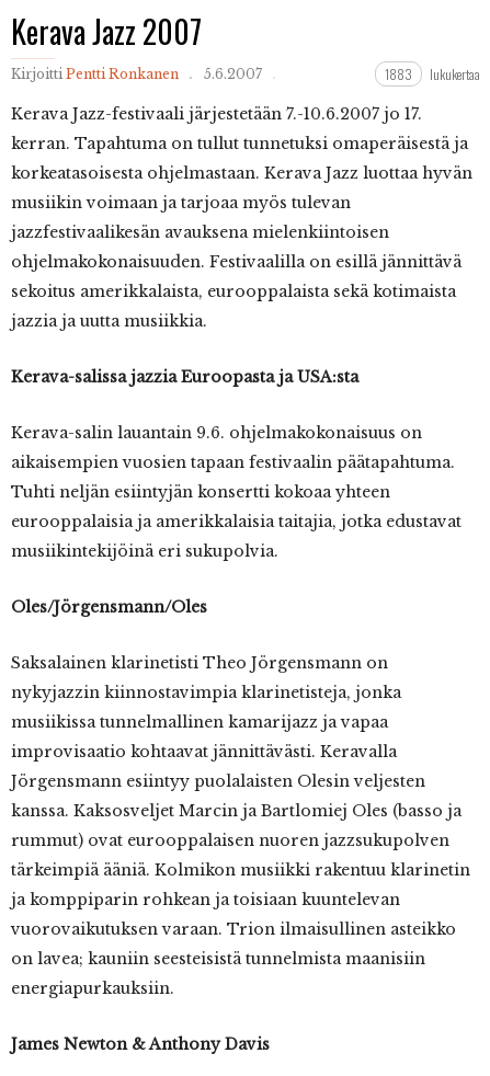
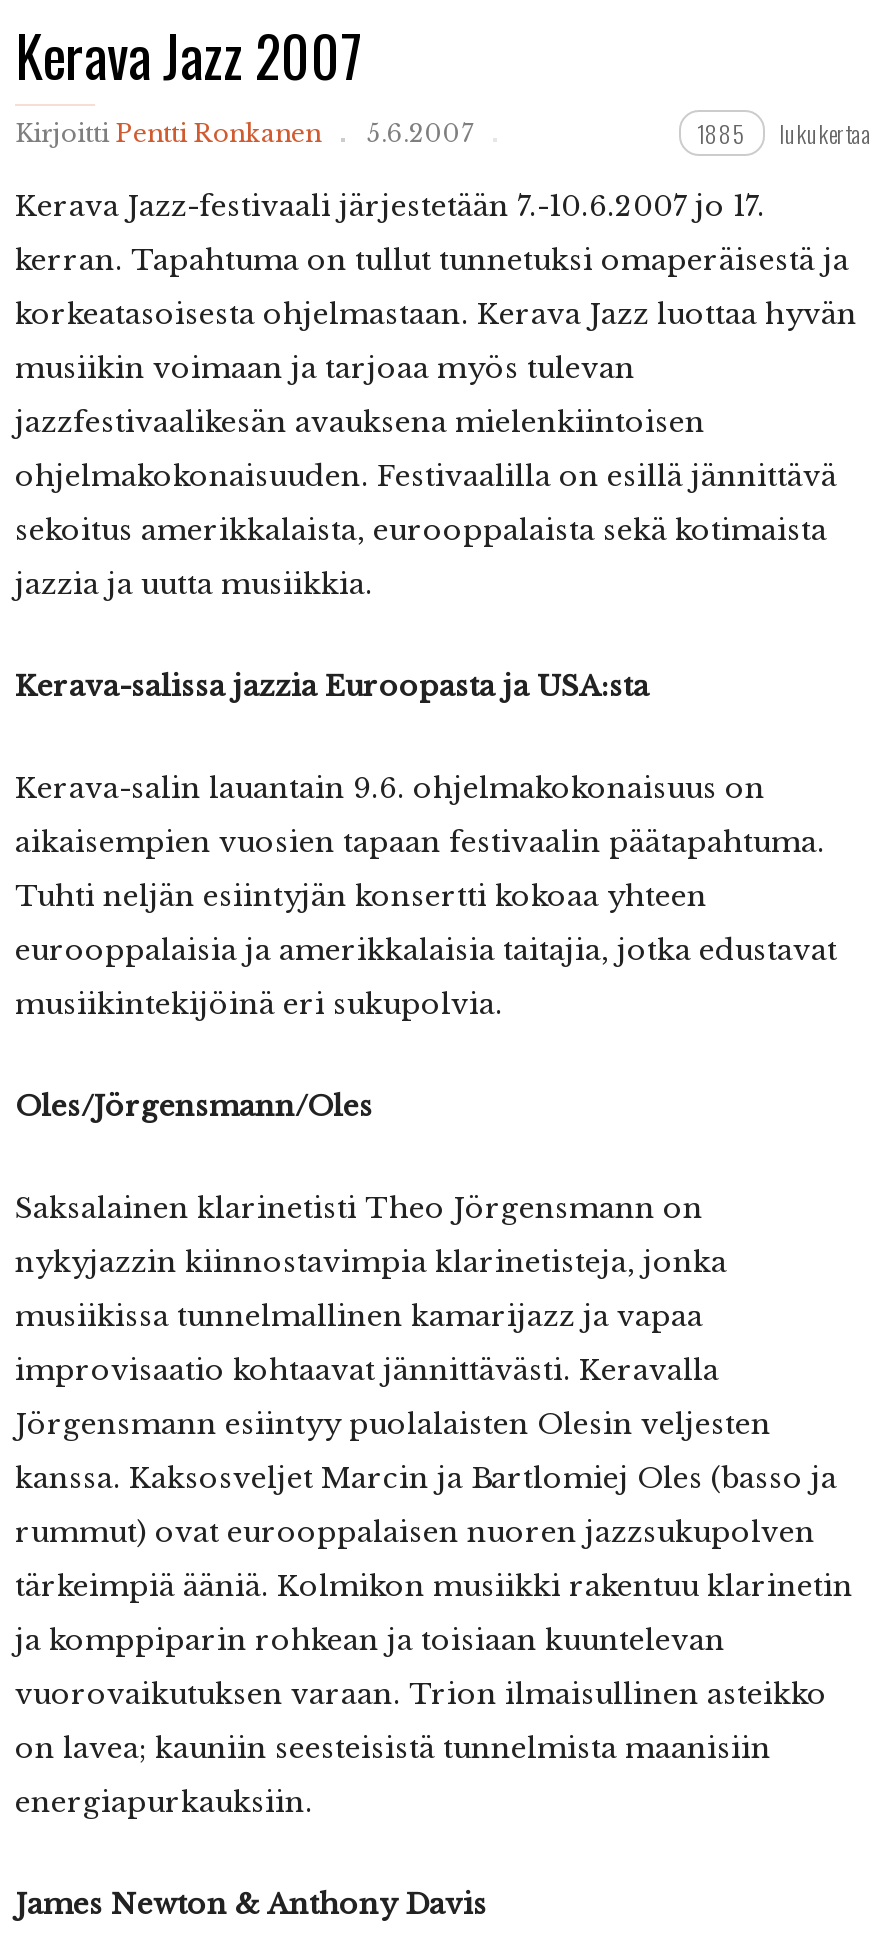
[385,65,480,83] 1883 lukukertaa -> [697,116,871,150] 1885 lukukertaa

